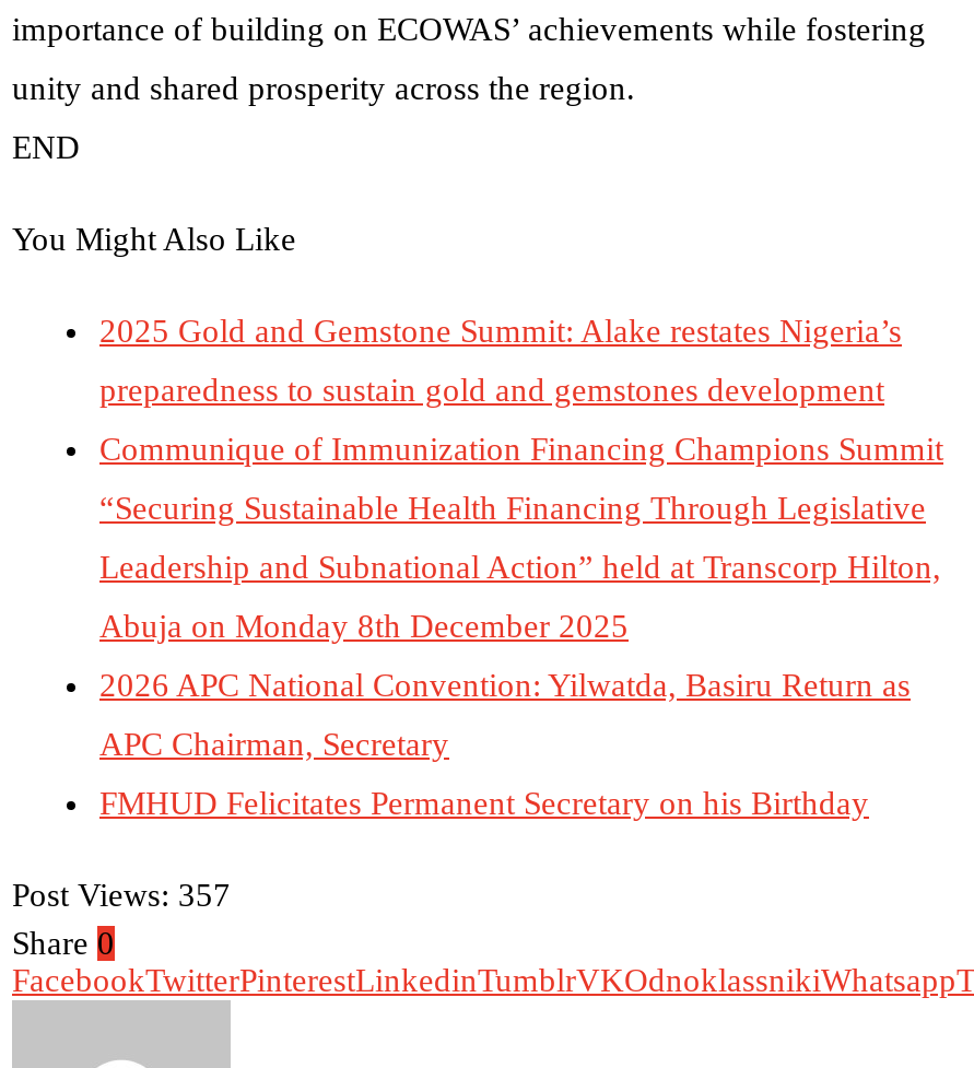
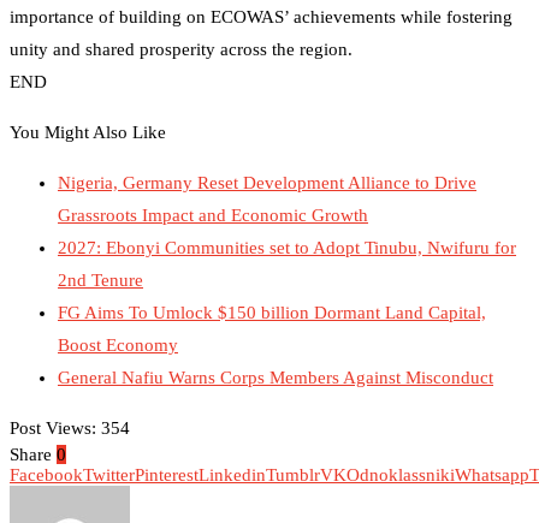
[12,314,943,913] 2025 Gold and Gemstone Summit: Alake restates Nigeria’s | preparedness to sustain gold and gemstones development | Communique of Immunization Financing Champions Summit | “Securing Sustainable Health Financing Through Legislative | Leadership and Subnational Action” held at Transcorp Hilton, | Abuja on Monday 8th December 2025 | 2026 APC National Convention: Yilwatda, Basiru Return as | APC Chairman, Secretary | FMHUD Felicitates Permanent Secretary on his Birthday | Post Views: 357 -> [10,173,516,438] Nigeria, Germany Reset Development Alliance to Drive | Grassroots Impact and Economic Growth | 2027: Ebonyi Communities set to Adopt Tinubu, Nwifuru for | 2nd Tenure | FG Aims To Umlock $150 billion Dormant Land Capital, | Boost Economy | General Nafiu Warns Corps Members Against Misconduct | Post Views: 354

